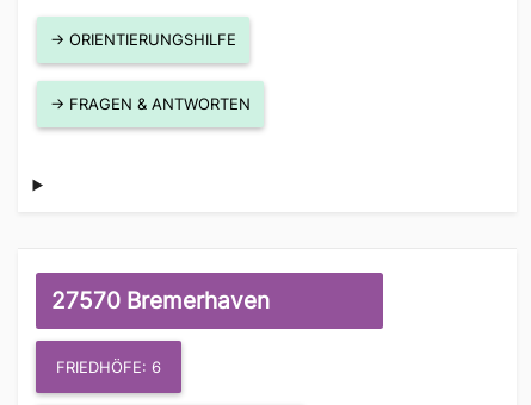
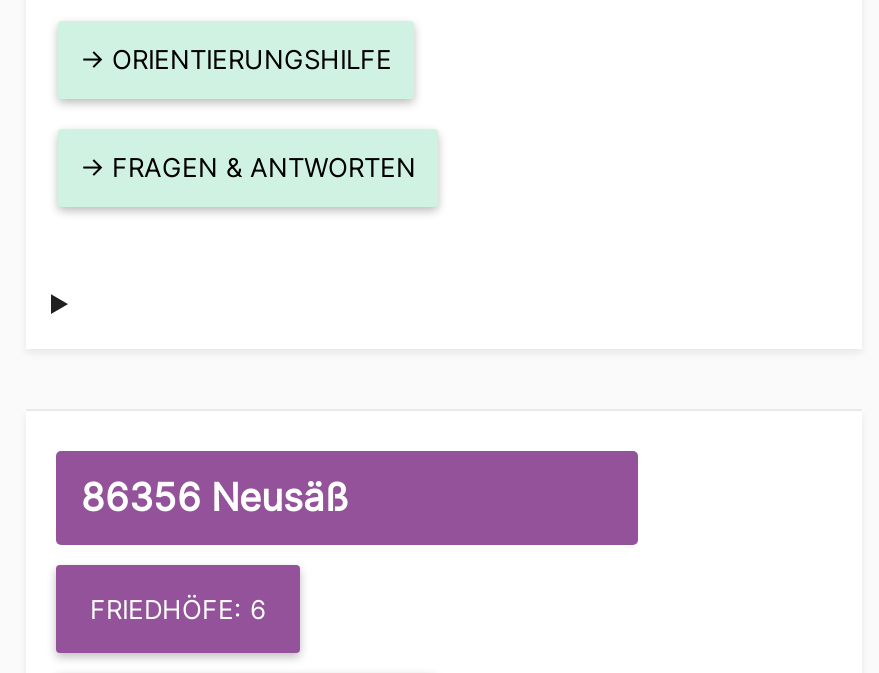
[51,286,269,314] 27570 Bremerhaven -> [81,474,349,520] 86356 Neusäß

